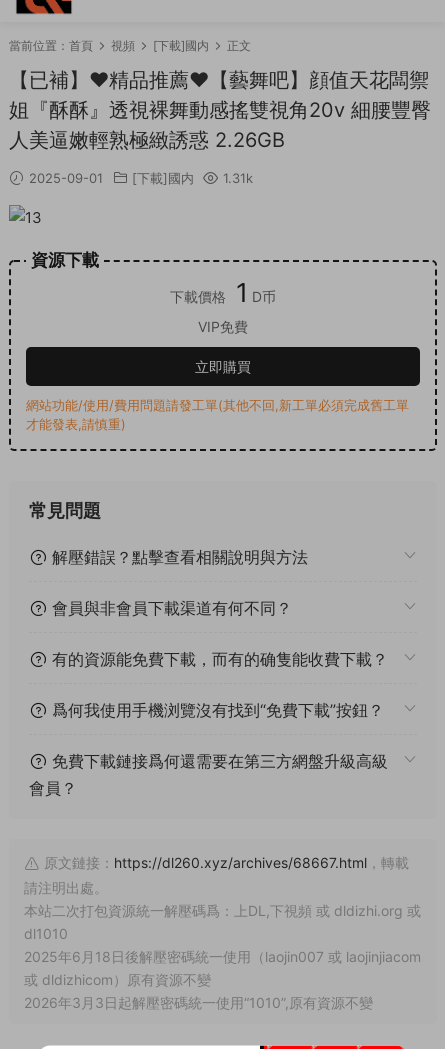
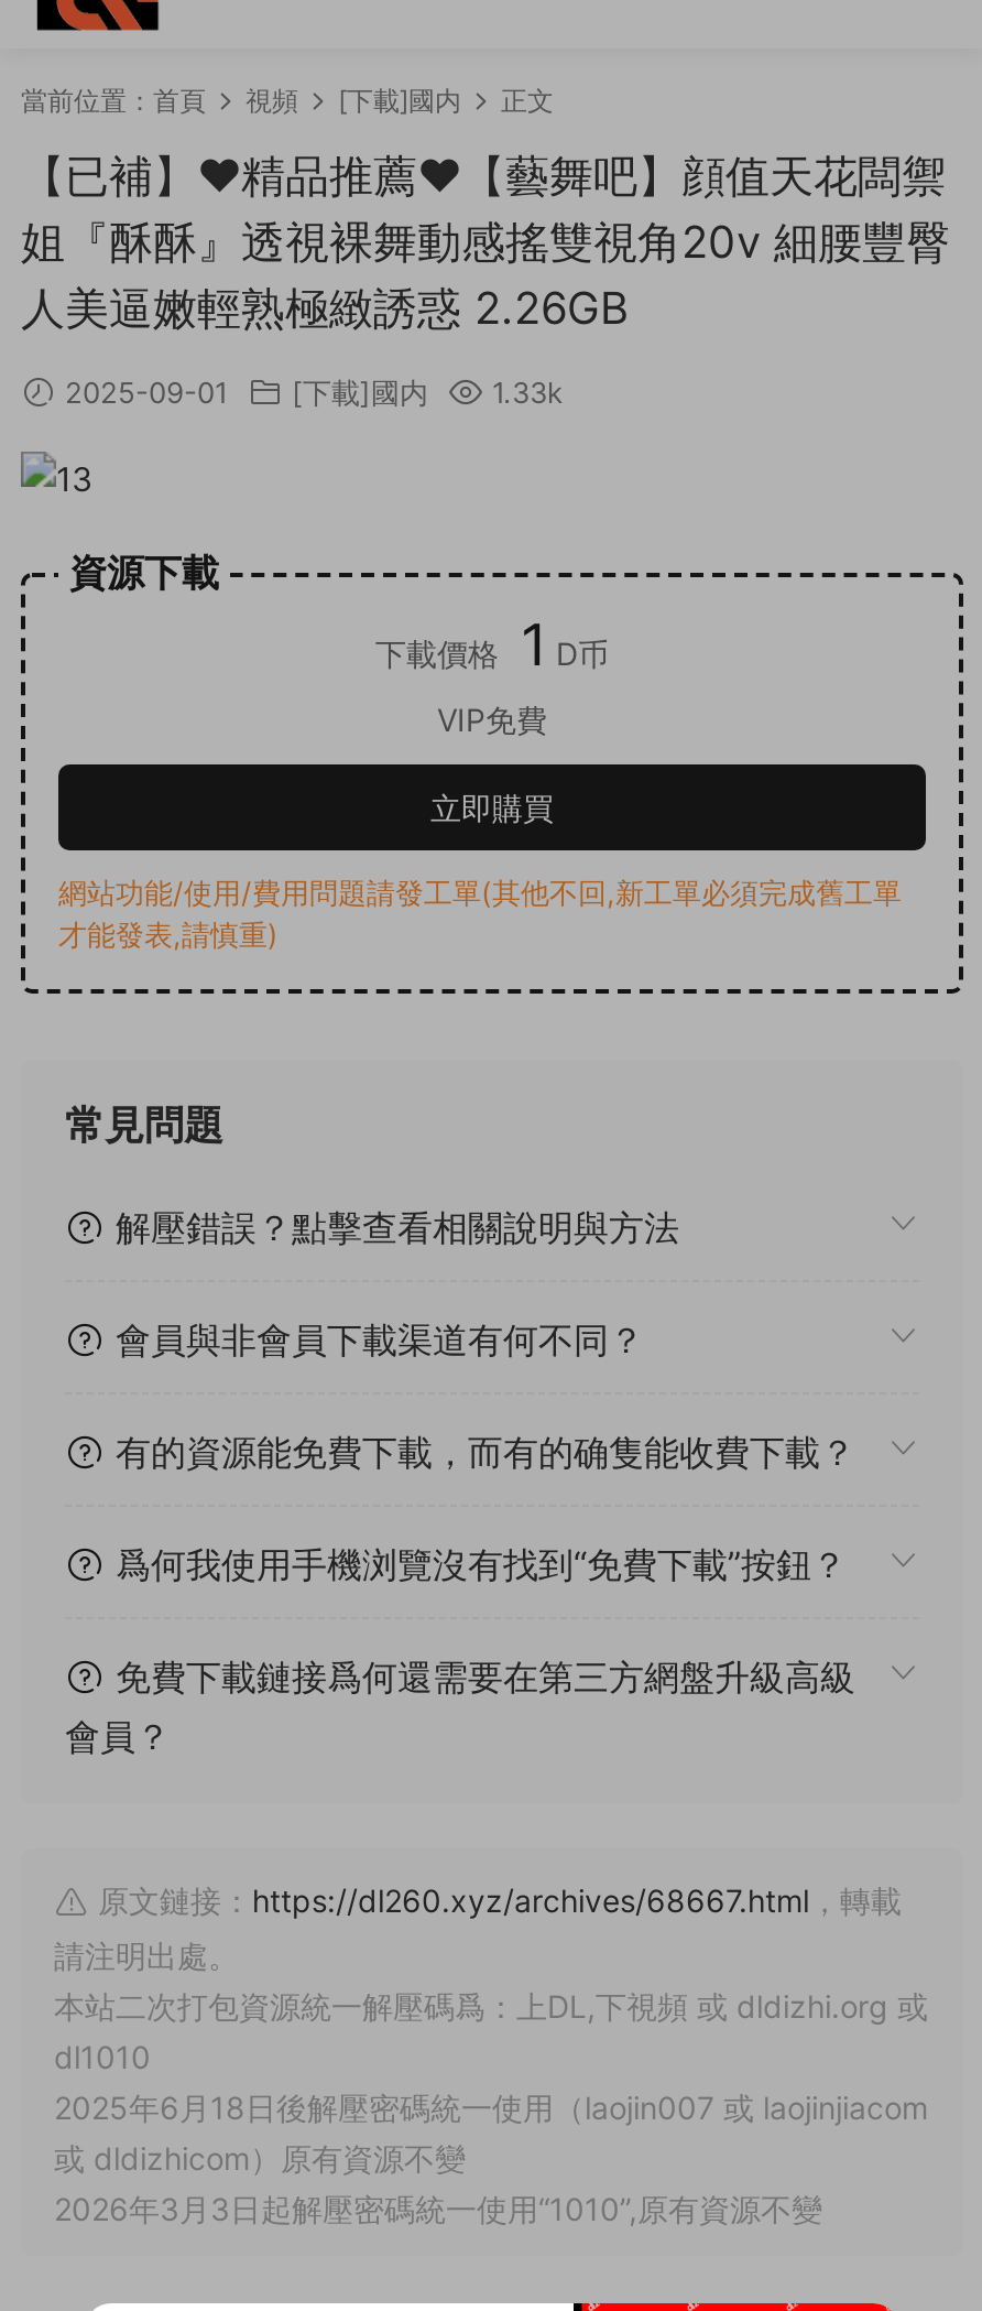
[25,170,253,186] 2025-09-01 [下載]國内 1.31k -> [56,375,563,410] 2025-09-01 [下載]國内 1.33k

